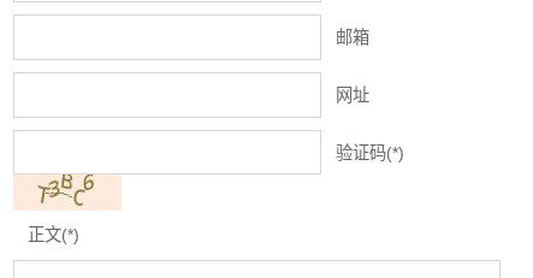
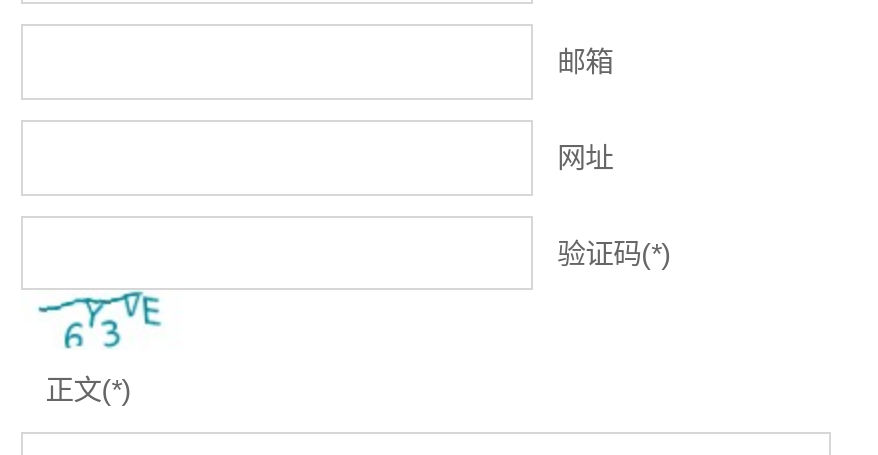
[13,173,122,212] [image] -> [23,288,199,352] [image]

